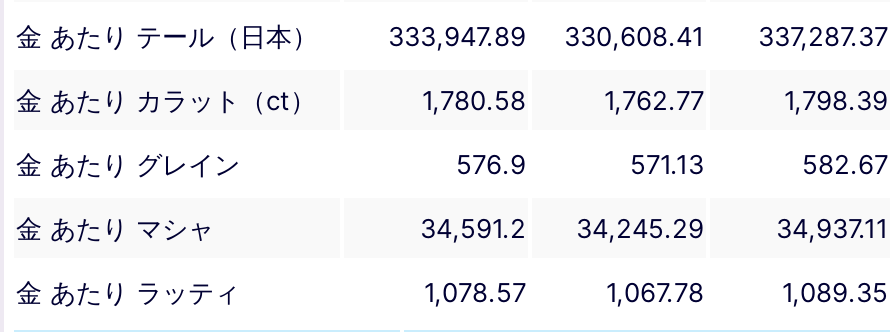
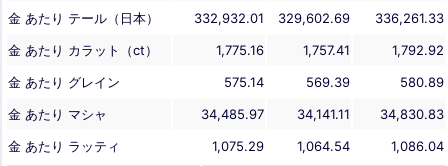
[388,21,526,53] 333,947.89 -> [194,10,264,26] 332,932.01
[564,21,704,53] 330,608.41 -> [278,10,350,26] 329,602.69
[758,21,888,53] 337,287.37 -> [375,10,444,26] 336,261.33
[422,85,526,117] 1,780.58 -> [216,42,264,58] 1,775.16
[604,85,704,117] 1,762.77 -> [303,42,350,58] 1,757.41
[784,85,888,117] 1,798.39 -> [392,42,444,58] 1,792.92
[456,149,526,181] 576.9 -> [224,74,264,90] 575.14
[630,149,704,181] 571.13 -> [306,74,350,90] 569.39
[802,149,888,181] 582.67 -> [400,74,444,90] 580.89
[420,213,526,245] 34,591.2 -> [201,106,264,122] 34,485.97
[576,213,704,245] 34,245.29 -> [297,106,350,122] 34,141.11
[776,213,888,245] 34,937.11 -> [380,106,444,122] 34,830.83
[424,277,526,309] 1,078.57 -> [212,138,264,154] 1,075.29
[606,277,704,309] 1,067.78 -> [297,138,350,154] 1,064.54
[782,277,888,309] 1,089.35 -> [391,138,444,154] 1,086.04

